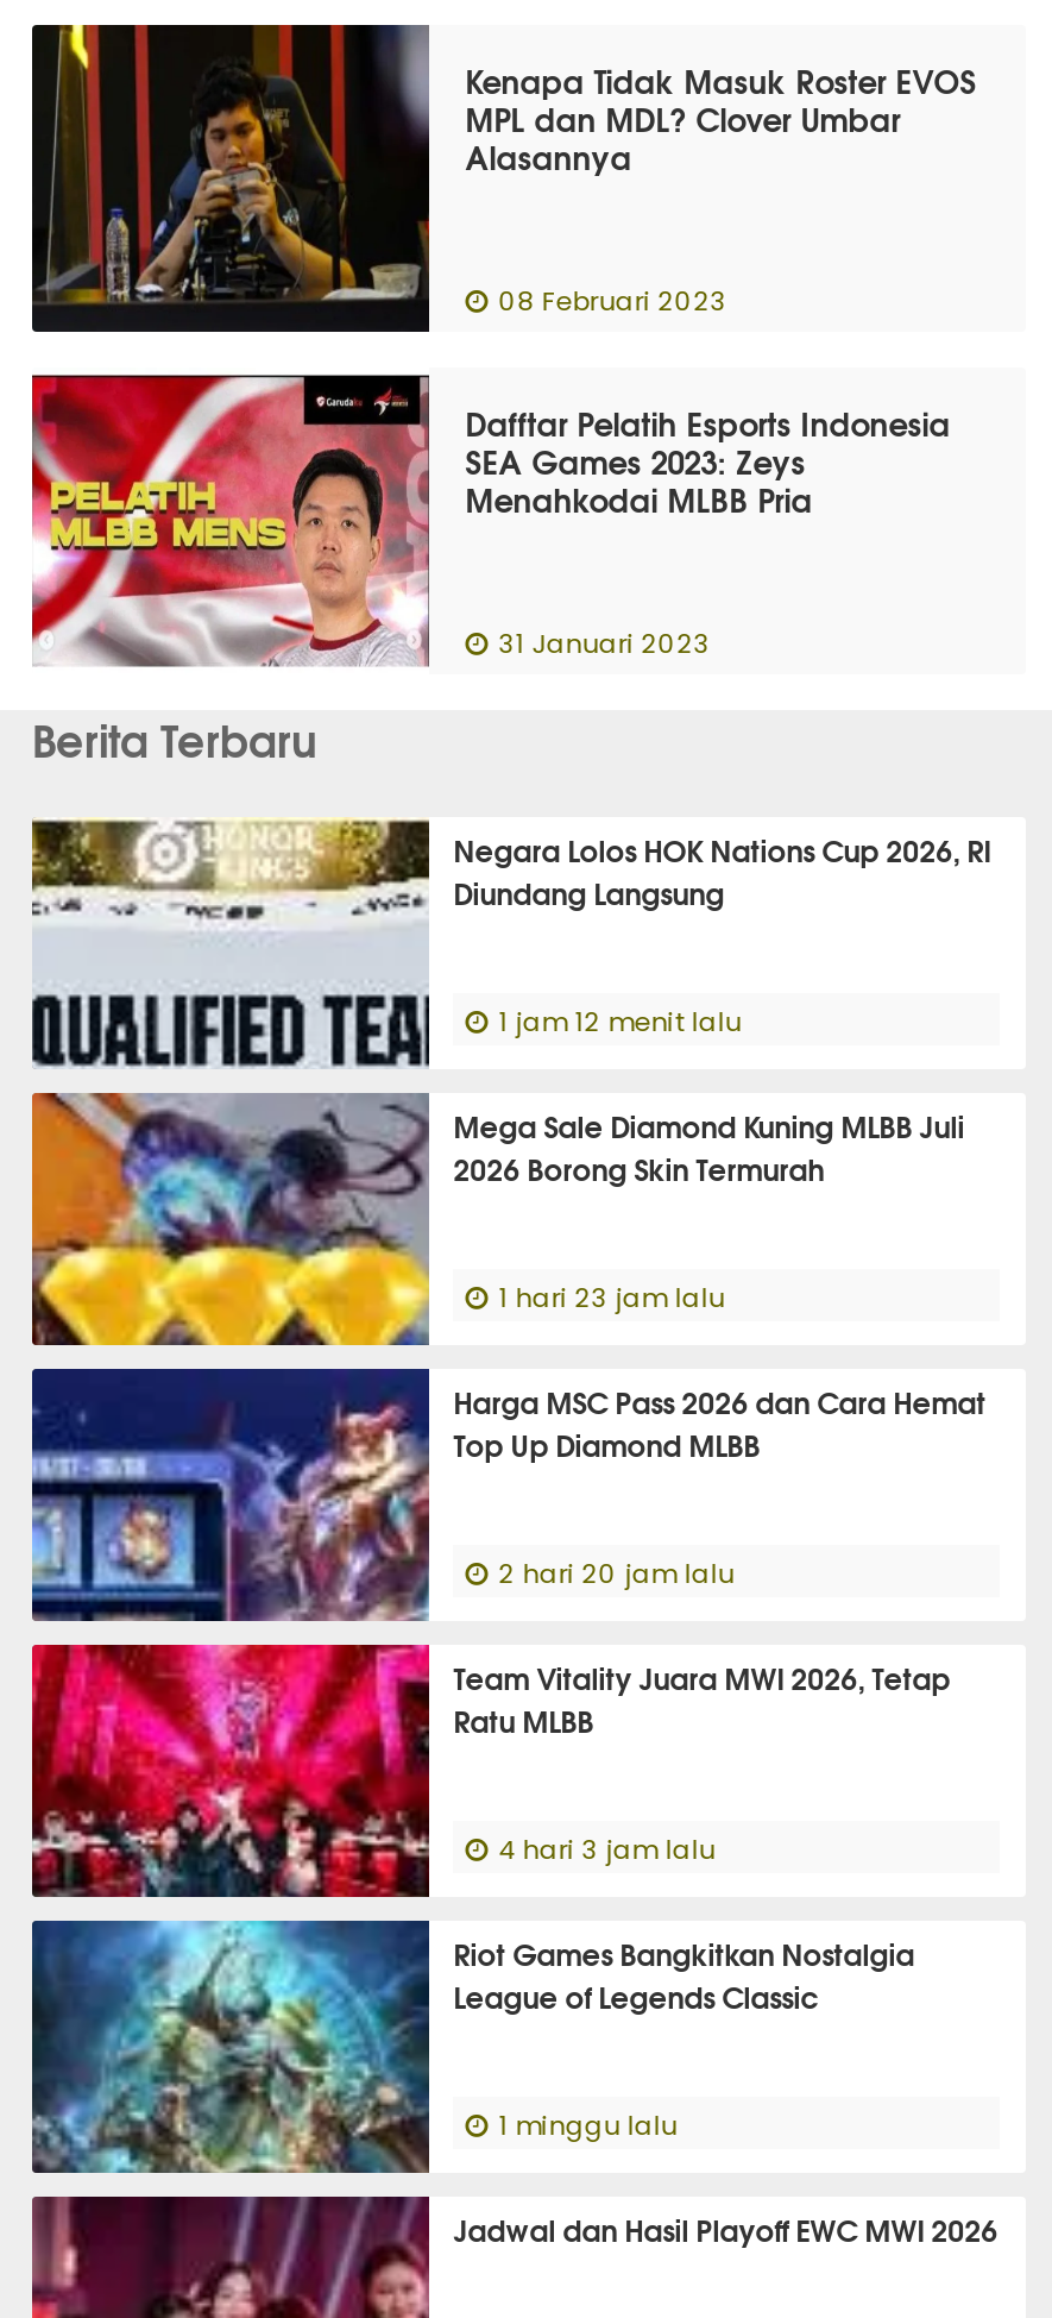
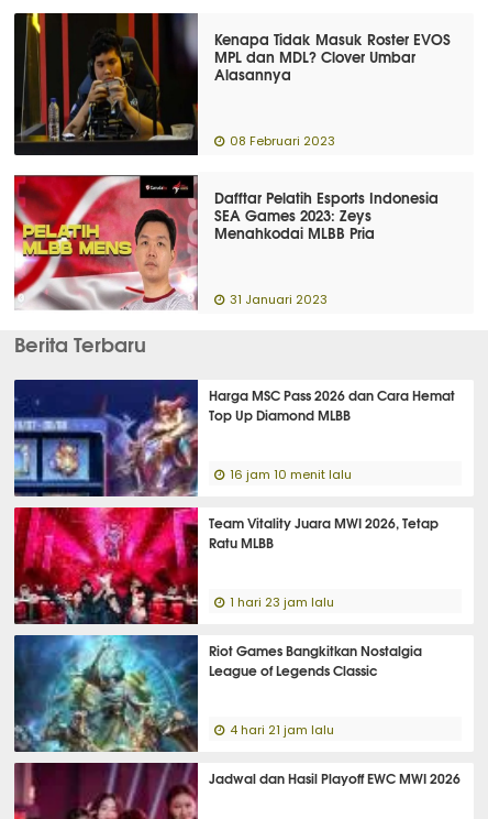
[30,817,991,1313] [image] | Negara Lolos HOK Nations Cup 2026, RI | Diundang Langsung | 1 jam 12 menit lalu | Mega Sale Diamond Kuning MLBB Juli | 2026 Borong Skin Termurah | 1 hari 23 jam lalu -> none
[30,1091,431,1348] [image] -> none
[499,1562,734,1588] 2 hari 20 jam lalu -> [230,469,352,481] 16 jam 10 menit lalu
[499,1838,715,1864] 4 hari 3 jam lalu -> [230,597,334,609] 1 hari 23 jam lalu
[499,2114,677,2140] 1 minggu lalu -> [230,725,334,737] 4 hari 21 jam lalu

